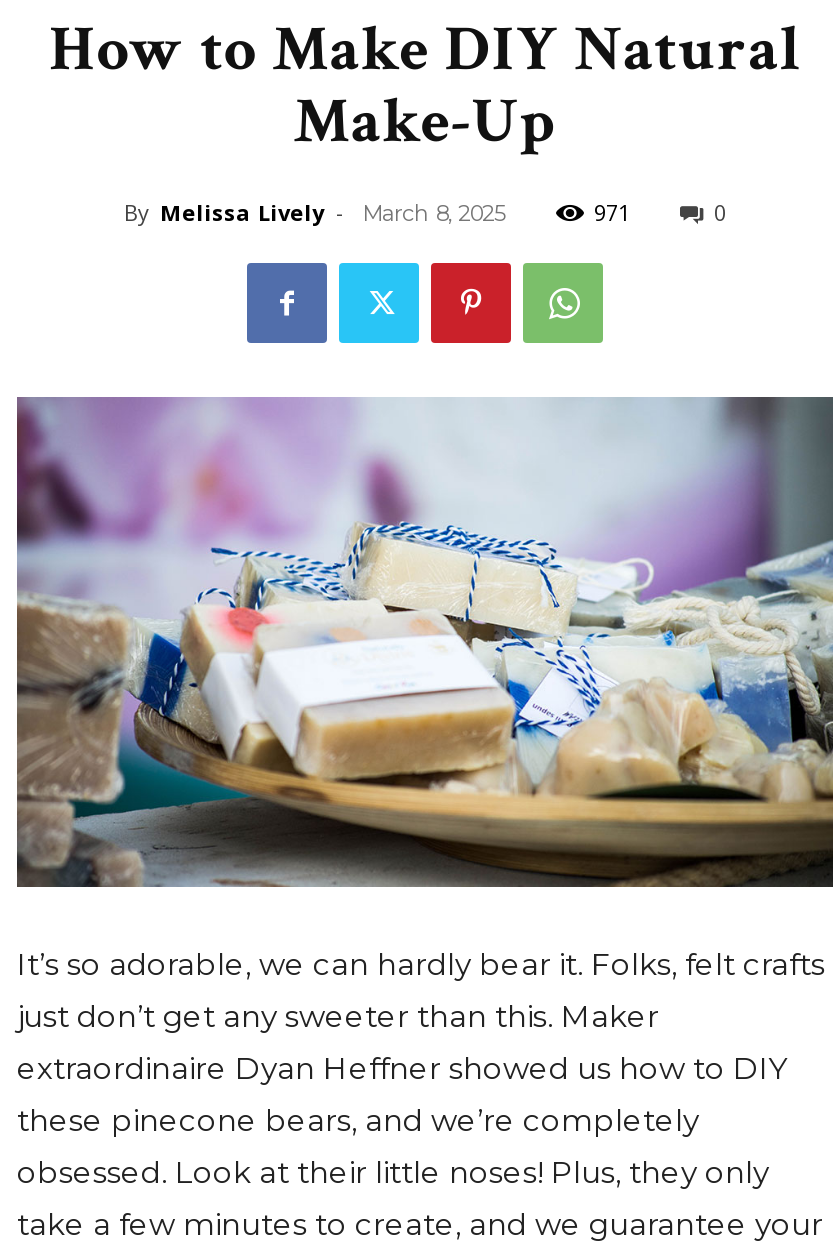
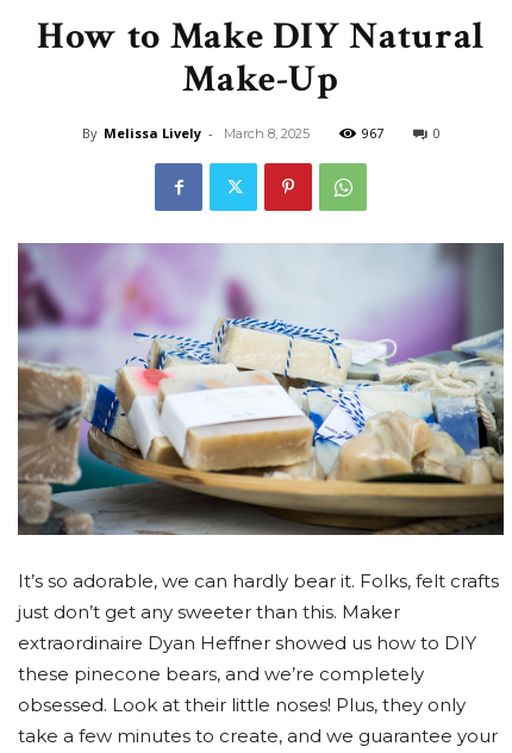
[594,197,630,227] 971 -> [361,124,383,142] 967

